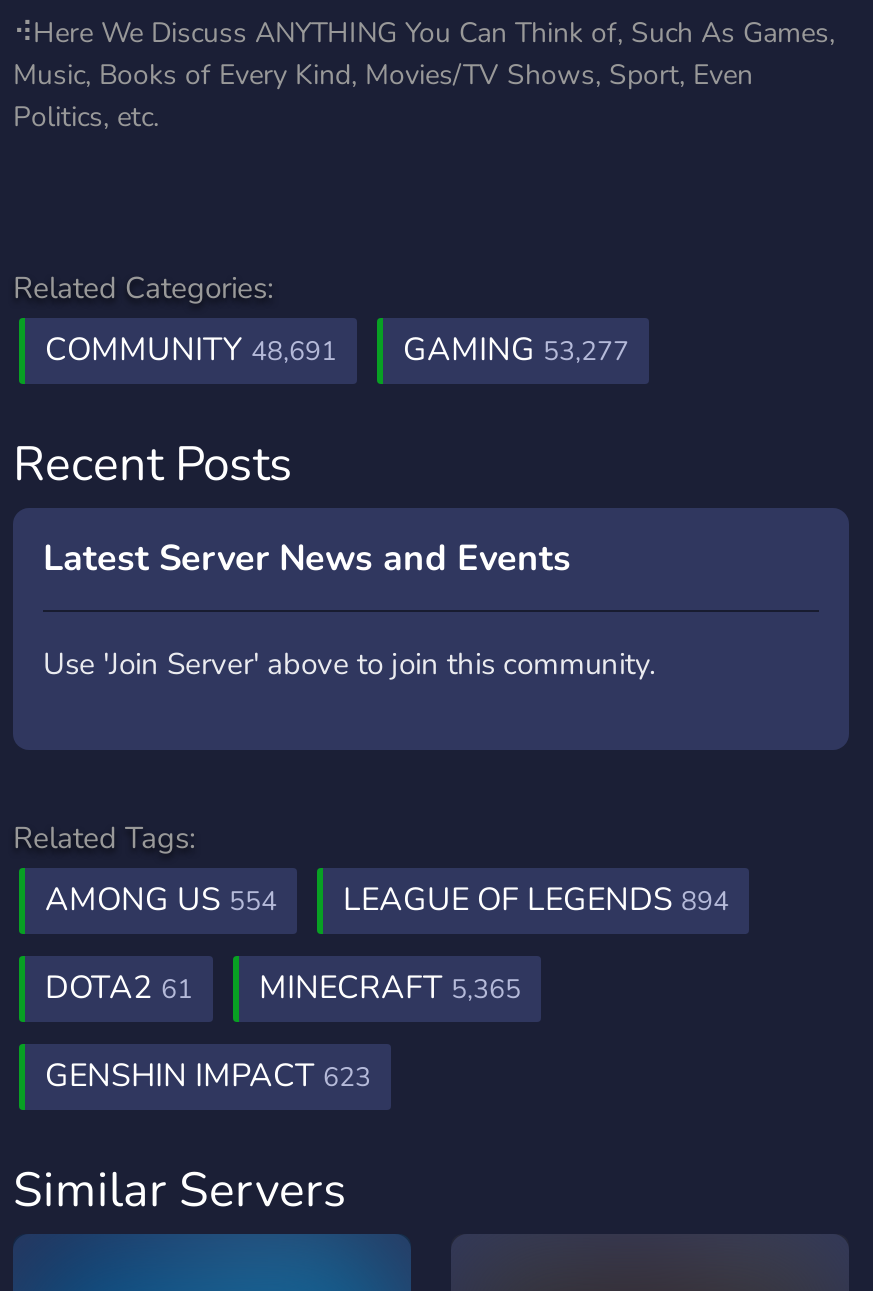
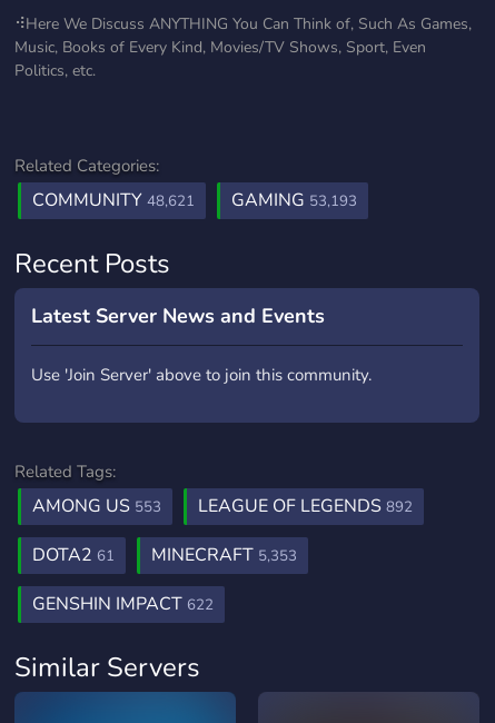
[45,328,337,372] COMMUNITY 48,691 -> [32,188,195,212] COMMUNITY 48,621
[403,328,629,372] GAMING 53,277 -> [231,188,357,212] GAMING 53,193
[45,878,277,922] AMONG US 554 -> [32,494,161,518] AMONG US 553
[343,878,729,922] LEAGUE OF LEGENDS 894 -> [198,494,413,518] LEAGUE OF LEGENDS 892
[45,966,521,1010] DOTA2 61 MINECRAFT 5,365 -> [32,543,297,567] DOTA2 61 MINECRAFT 5,353
[45,1054,371,1098] GENSHIN IMPACT 623 -> [32,592,214,616] GENSHIN IMPACT 622

